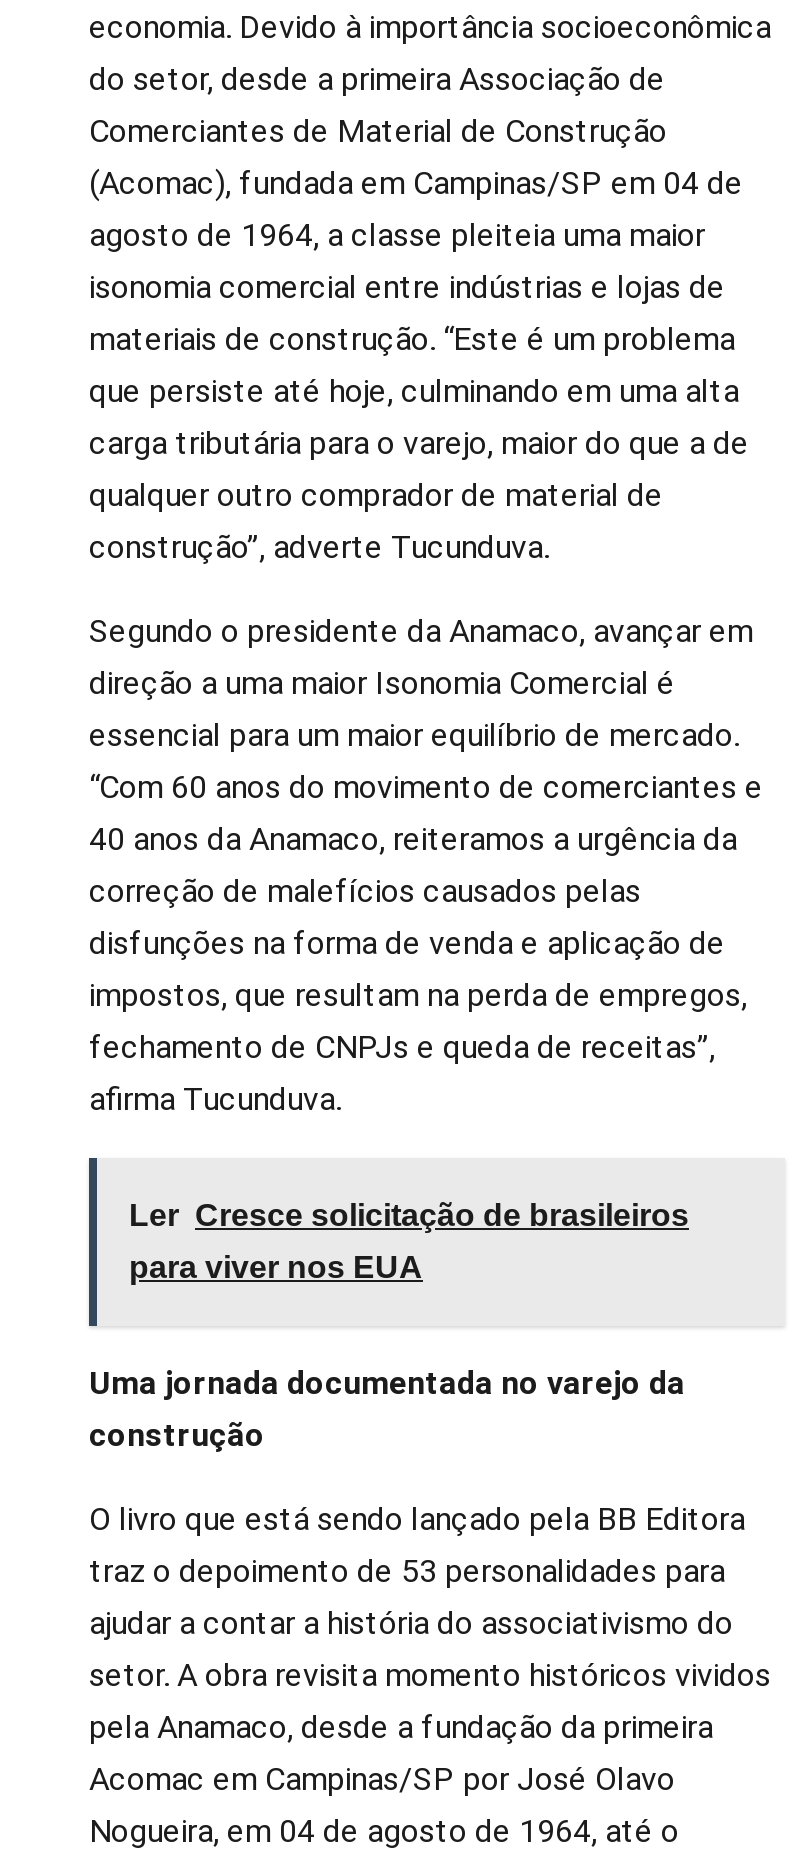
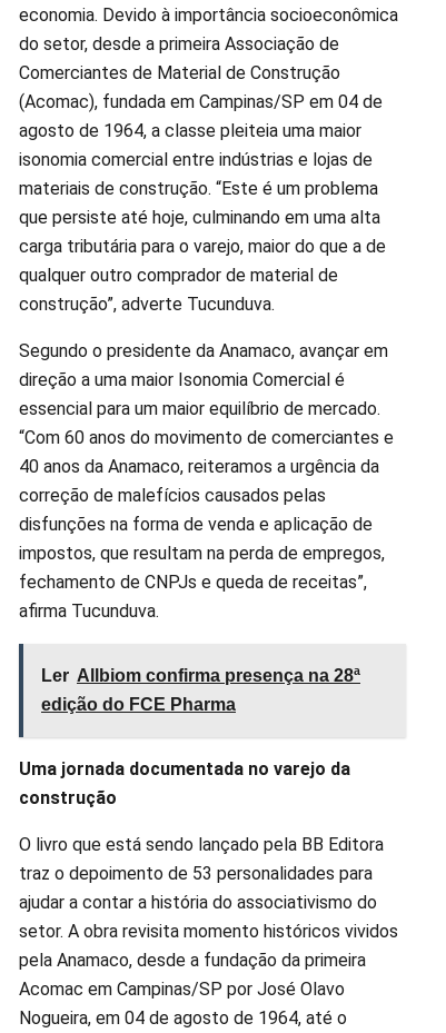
[129,1198,689,1232] Ler Cresce solicitação de brasileiros -> [41,666,360,685] Ler Allbiom confirma presença na 28ª
[129,1250,423,1284] para viver nos EUA -> [41,695,236,714] edição do FCE Pharma

